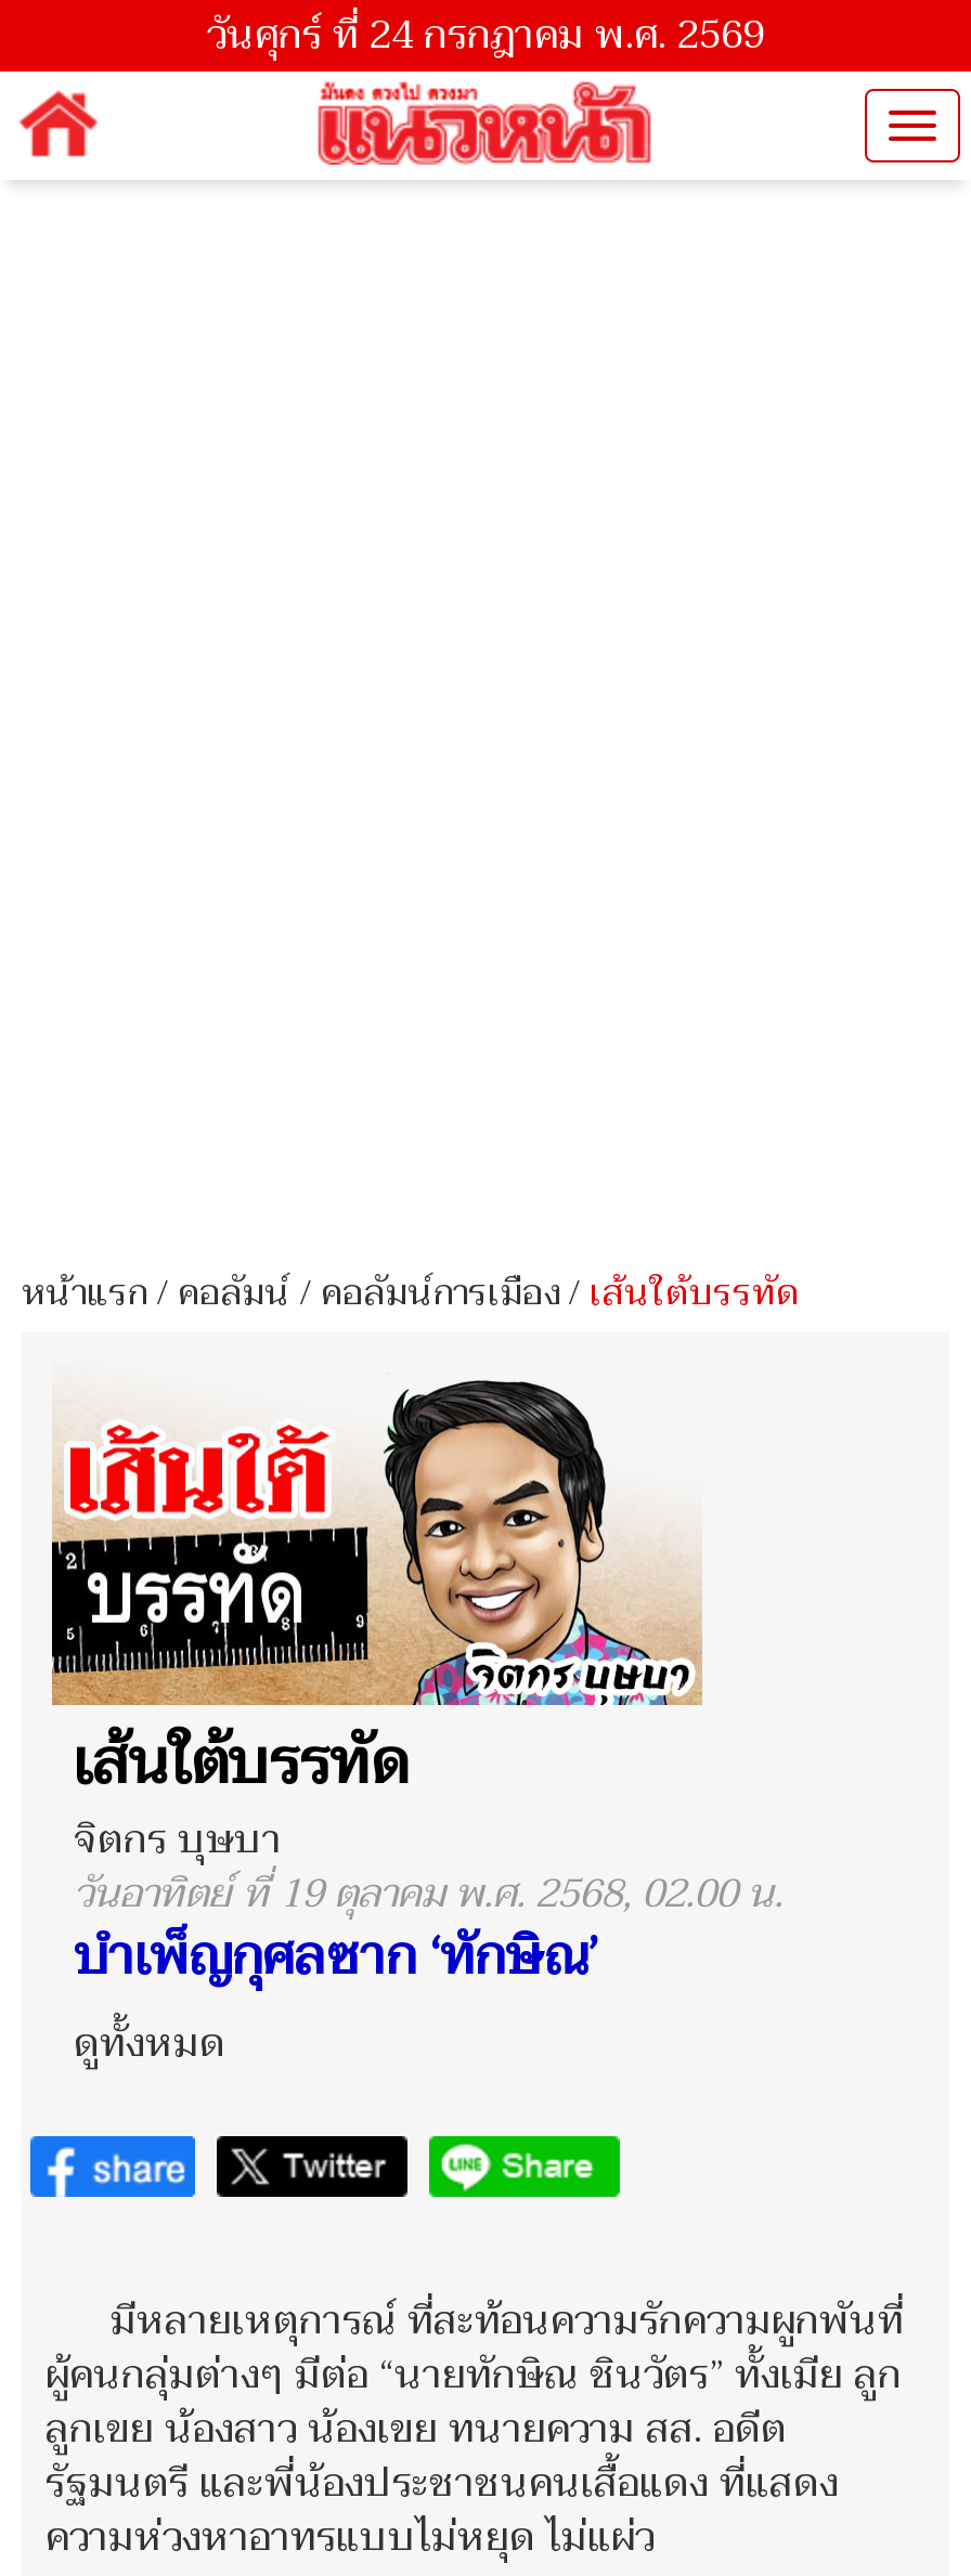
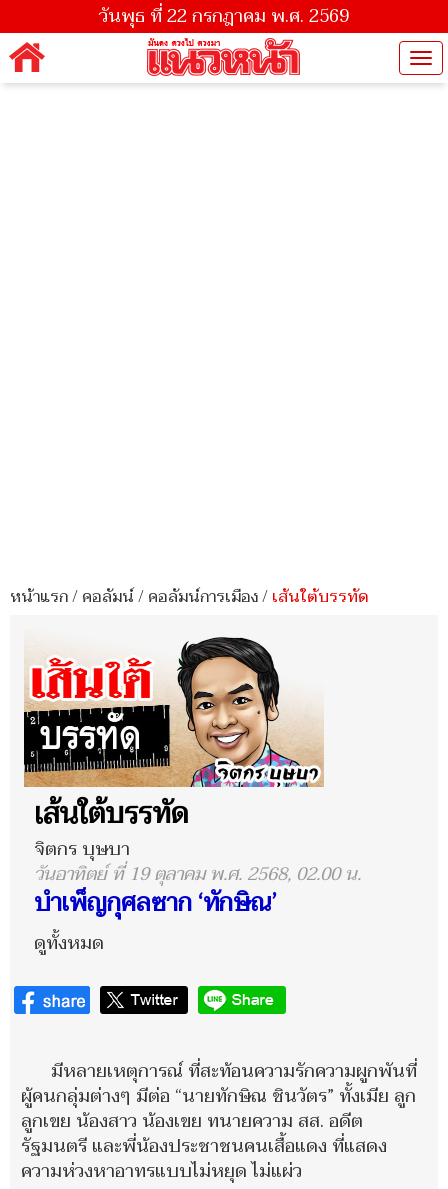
[207,2,764,69] วันศุกร์ ที่ 24 กรกฎาคม พ.ศ. 2569 -> [99,1,349,32] วันพุธ ที่ 22 กรกฎาคม พ.ศ. 2569

